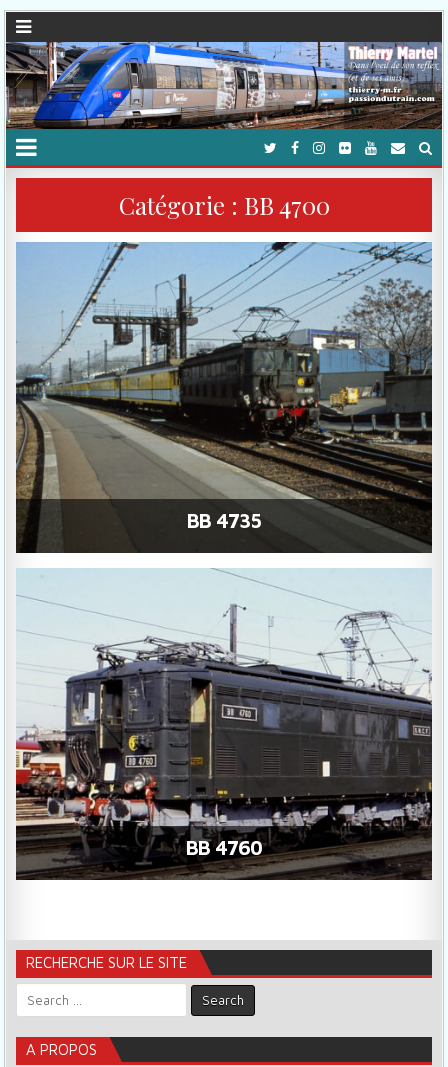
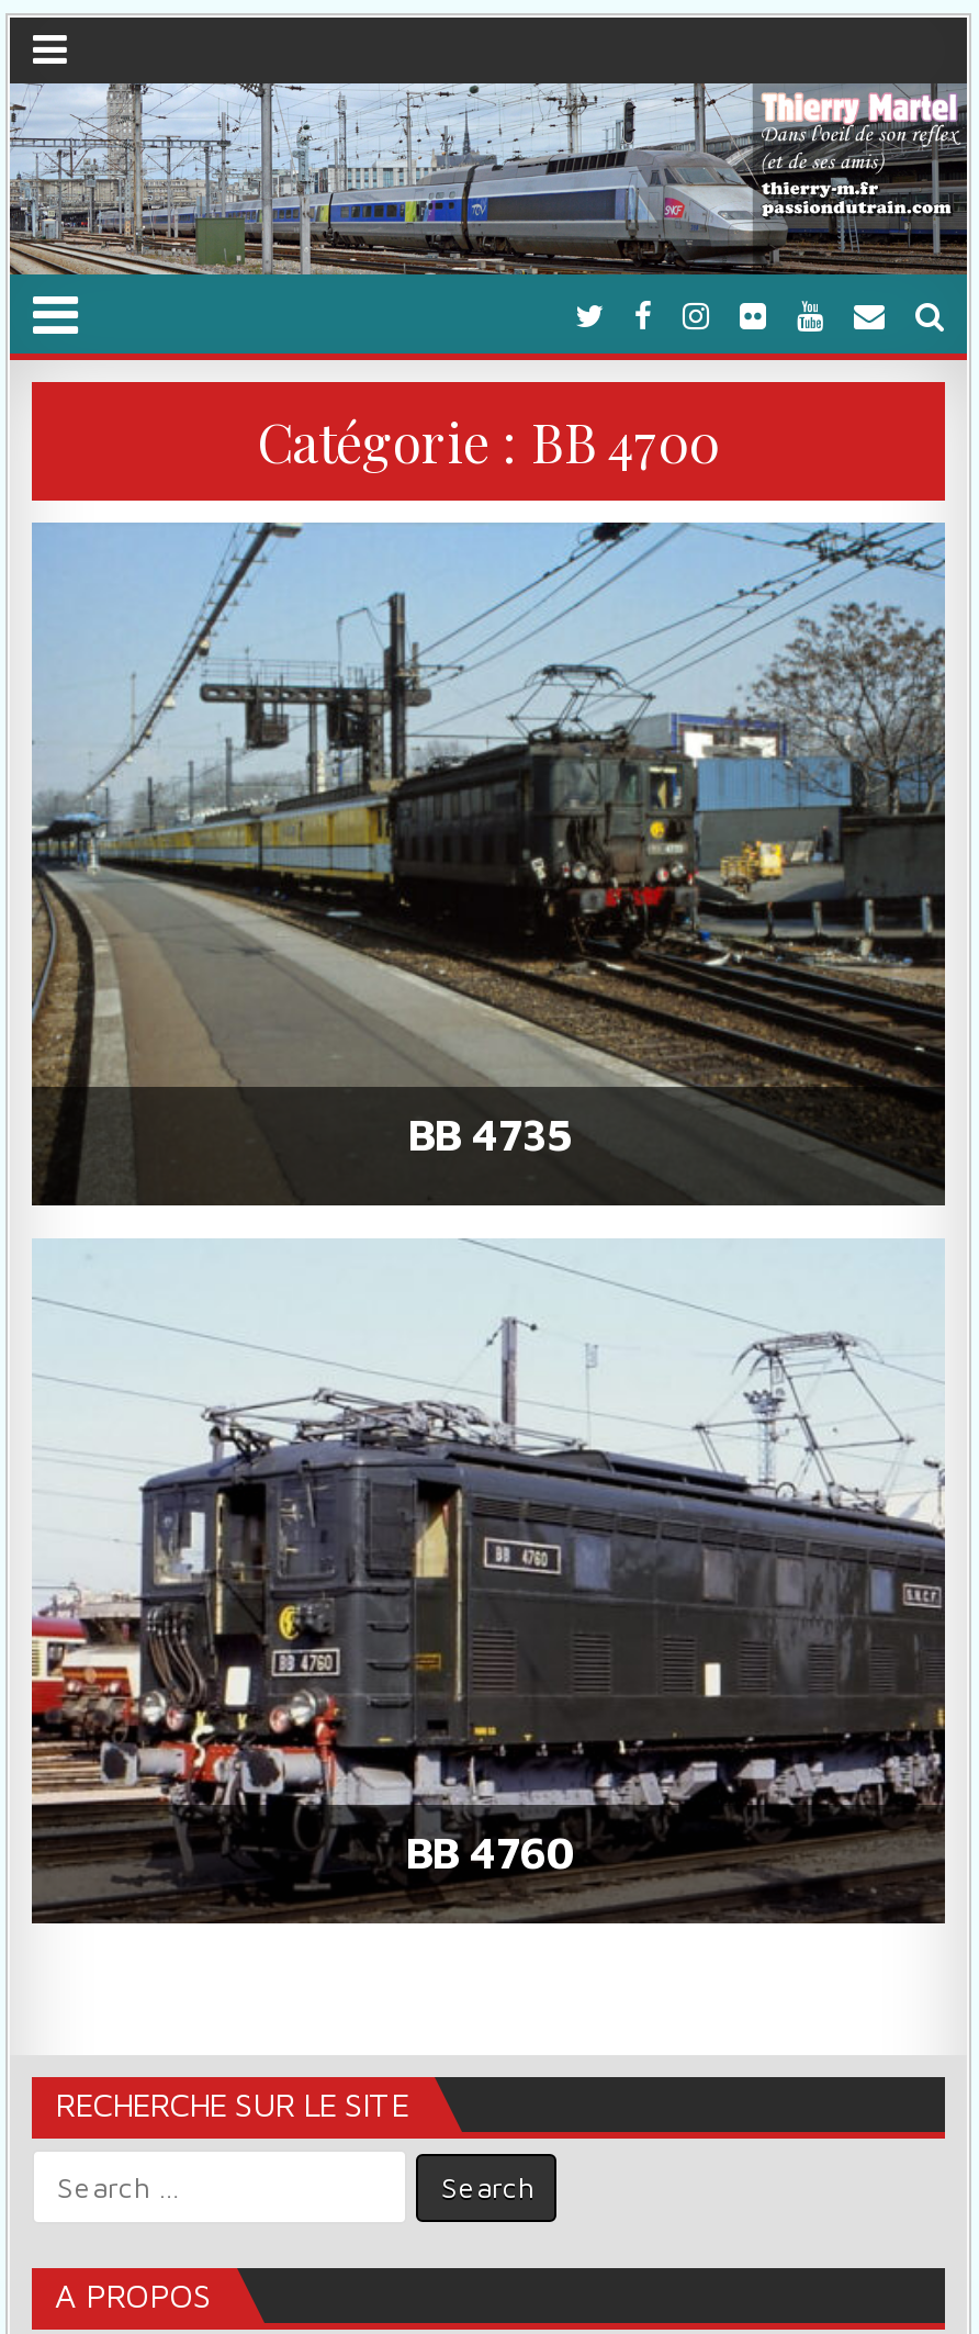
[5,42,442,130] [image] -> [10,81,967,277] [image]

